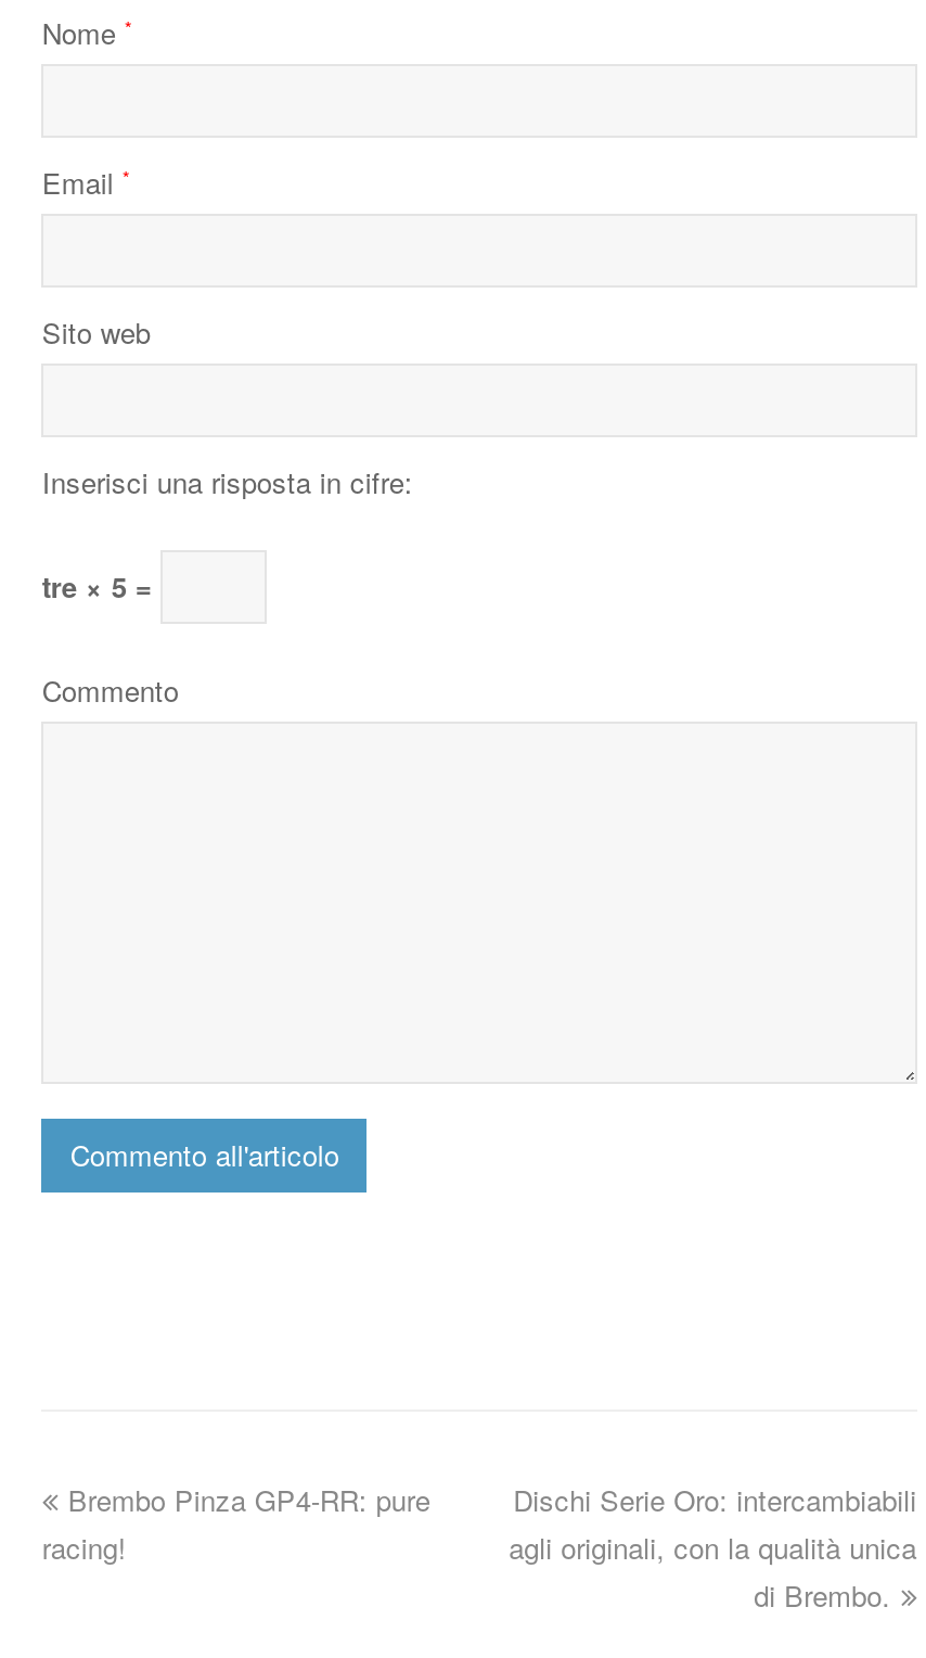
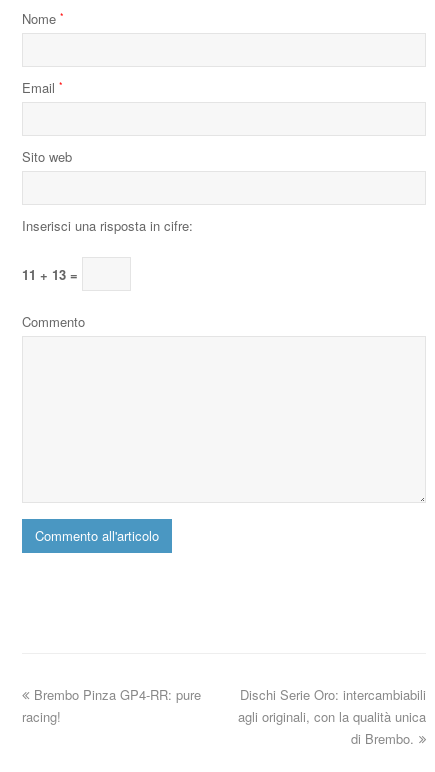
[42,567,161,608] tre × 5 = -> [22,265,82,284] 11 + 13 =

